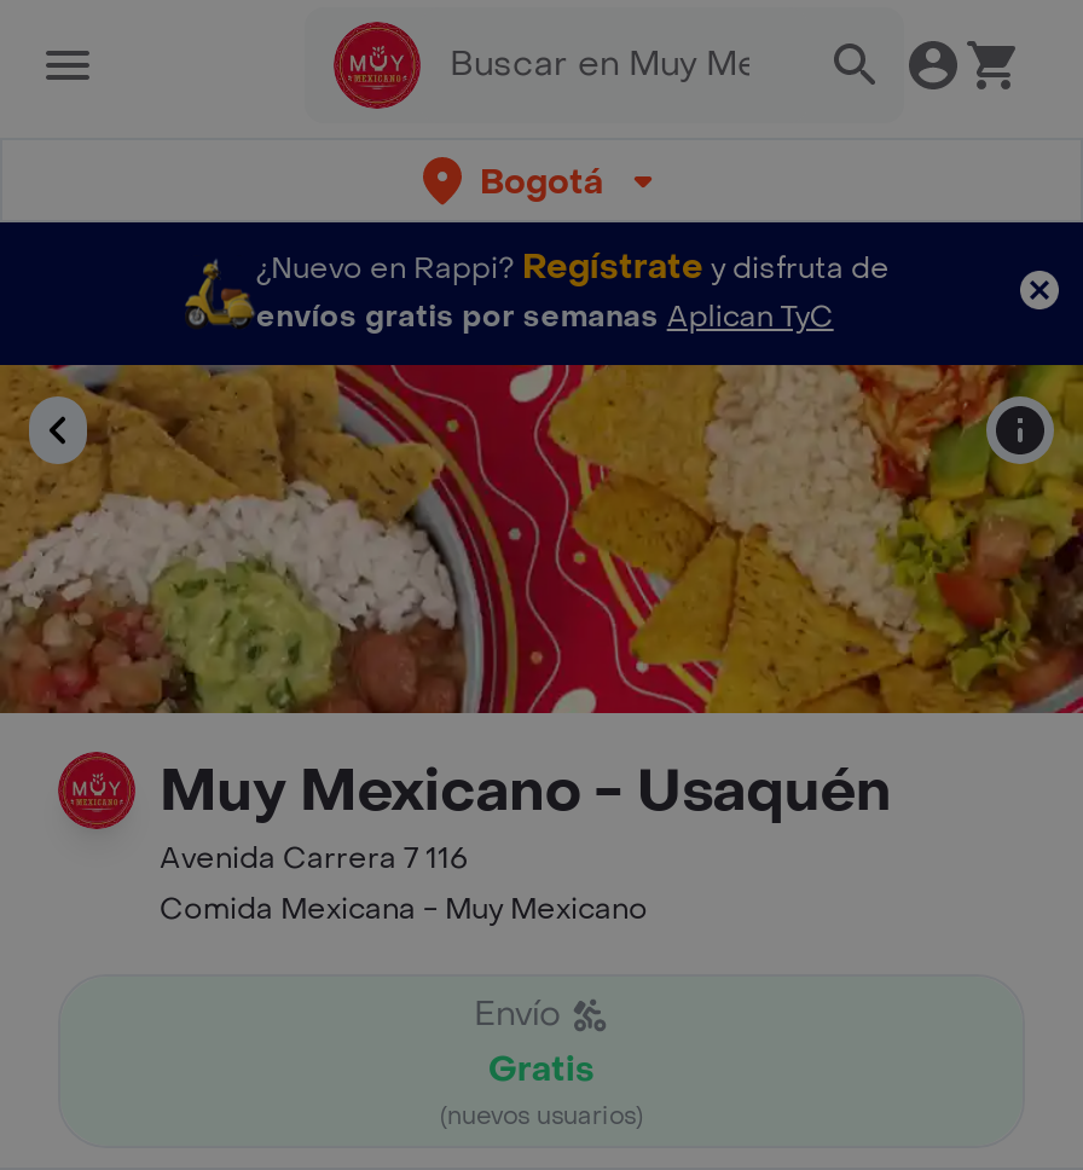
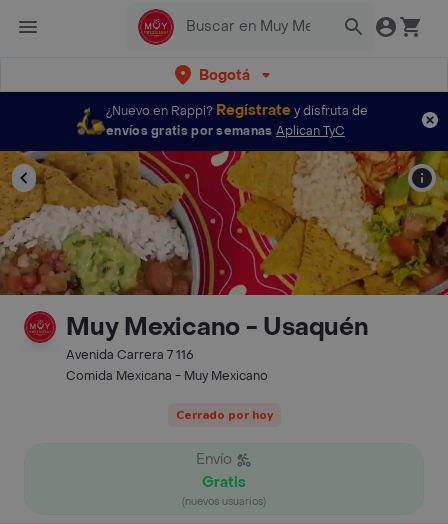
none -> [175,407,272,423] Cerrado por hoy

